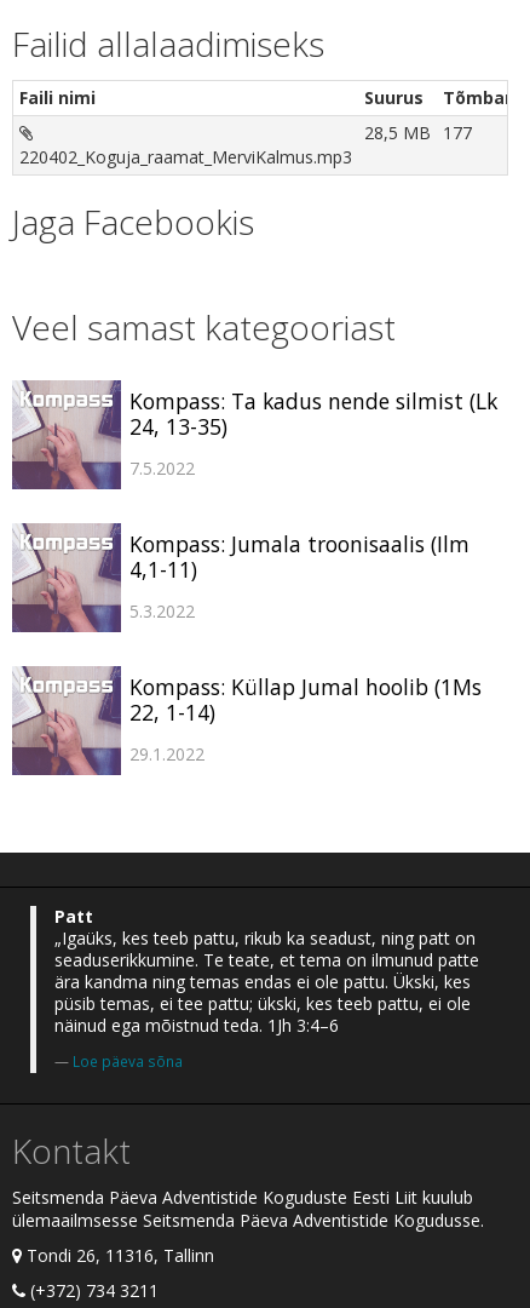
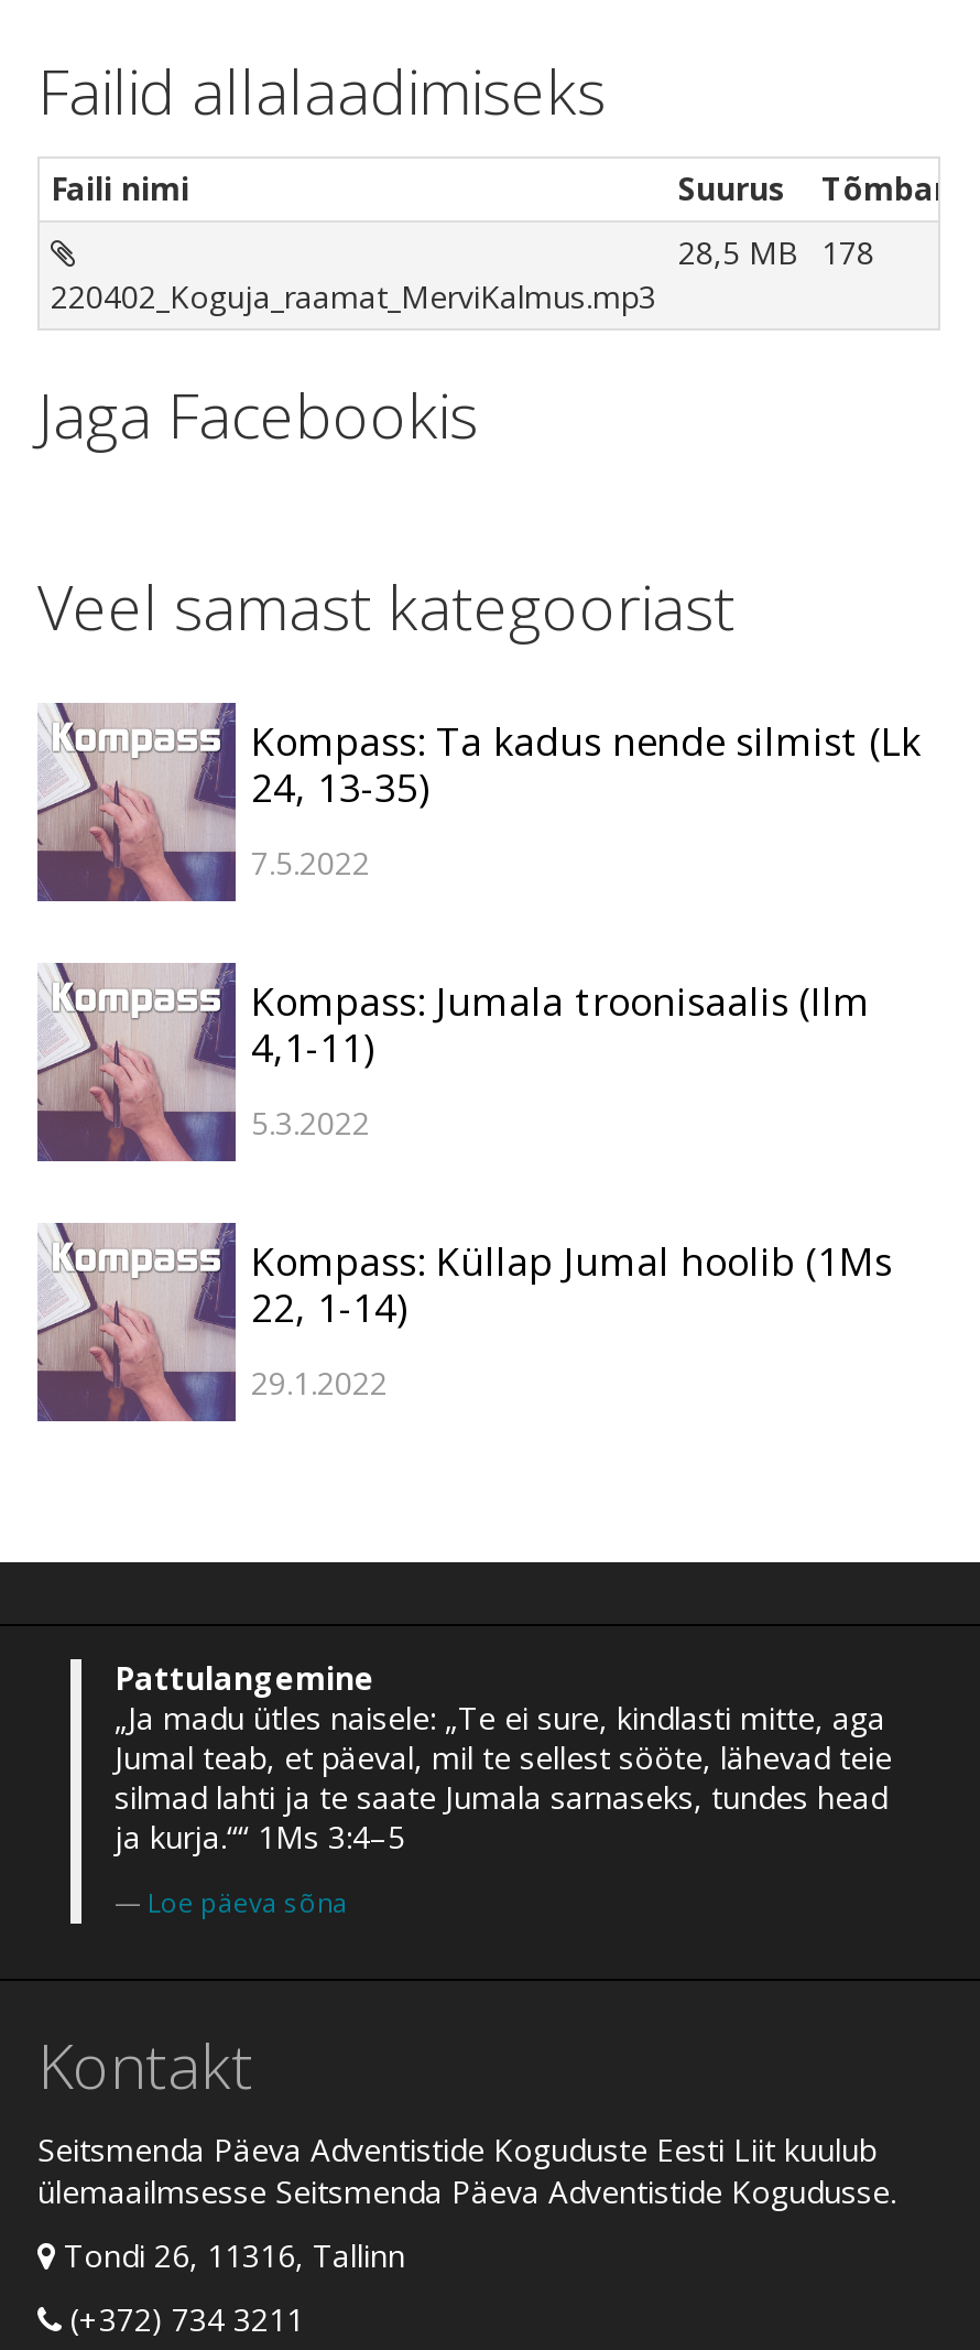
[364,121,472,144] 28,5 MB 177 -> [678,231,874,273] 28,5 MB 178
[54,905,479,1037] Patt | „Igaüks, kes teeb pattu, rikub ka seadust, ning patt on | seaduserikkumine. Te teate, et tema on ilmunud patte | ära kandma ning temas endas ei ole pattu. Ükski, kes | püsib temas, ei tee pattu; ükski, kes teeb pattu, ei ole | näinud ega mõistnud teda. 1Jh 3:4–6 -> [115,1657,892,1858] Pattulangemine | „Ja madu ütles naisele: „Te ei sure, kindlasti mitte, aga | Jumal teab, et päeval, mil te sellest sööte, lähevad teie | silmad lahti ja te saate Jumala sarnaseks, tundes head | ja kurja.““ 1Ms 3:4–5

